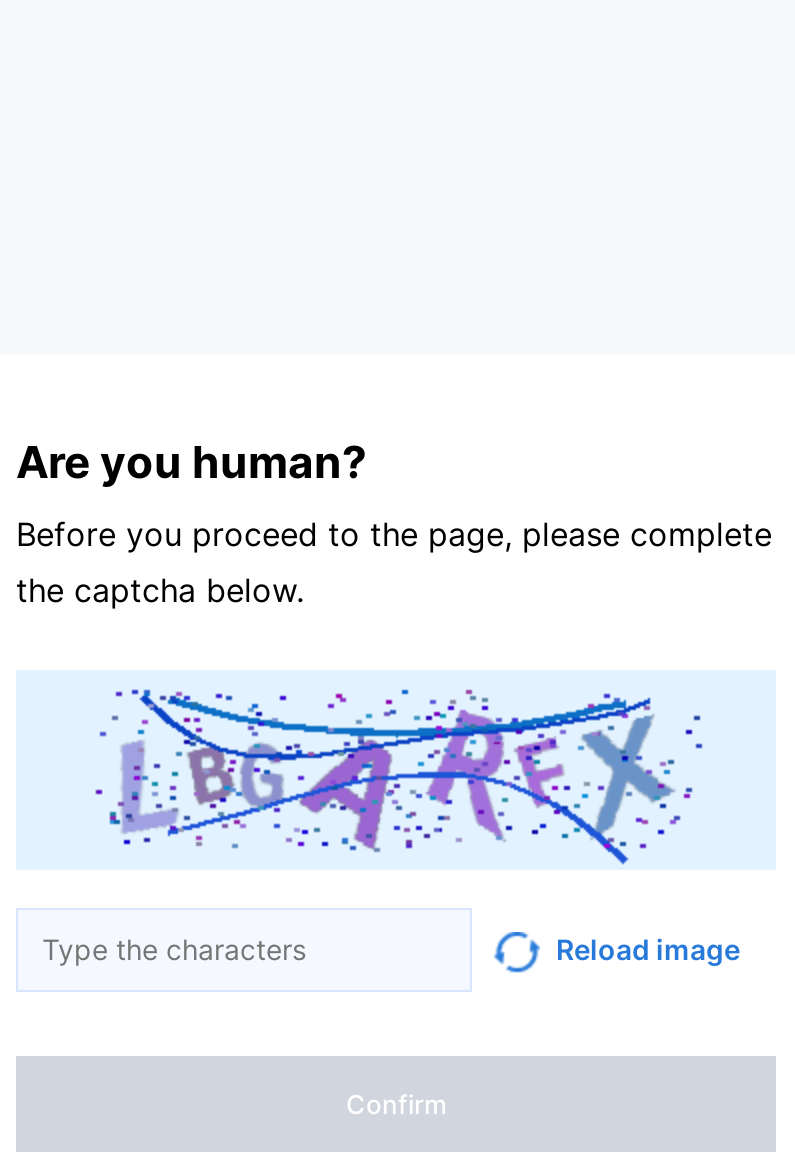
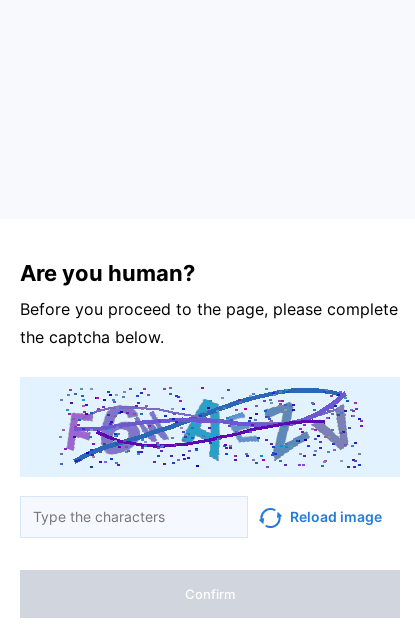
[96,688,704,866] [image] -> [59,386,364,474] [image]

